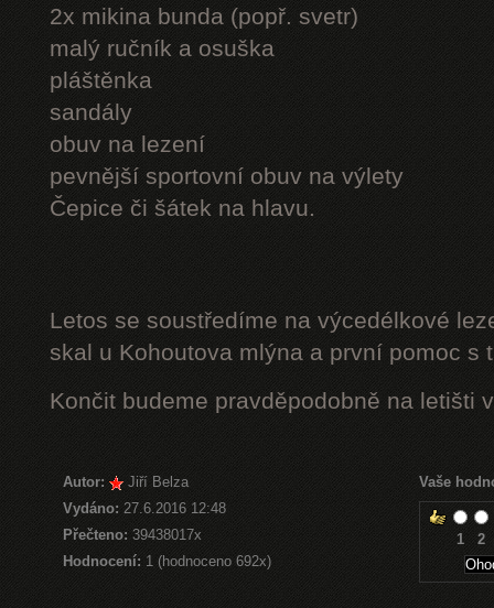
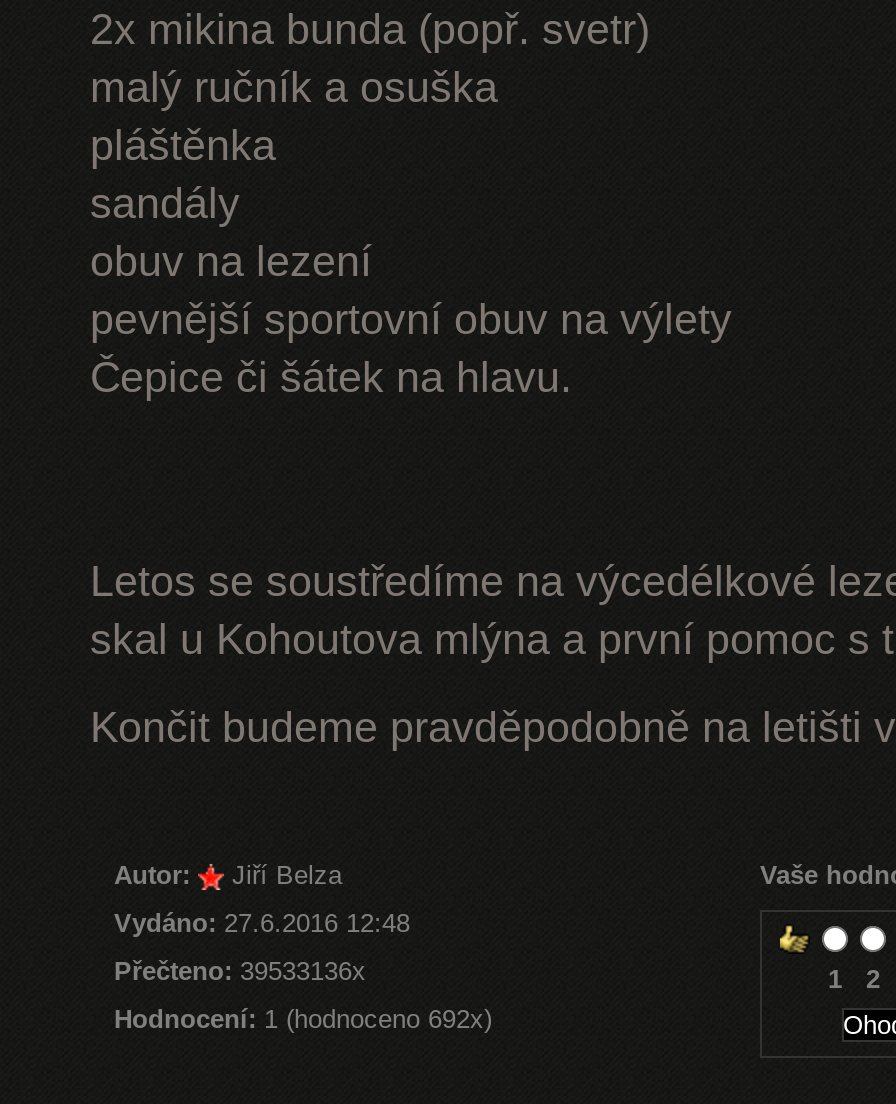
[63,526,202,543] Přečteno: 39438017x -> [114,956,366,986] Přečteno: 39533136x

